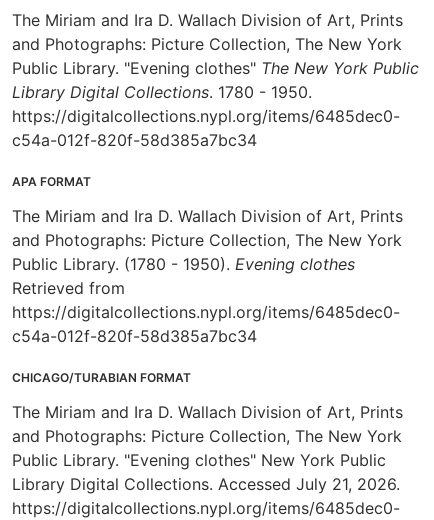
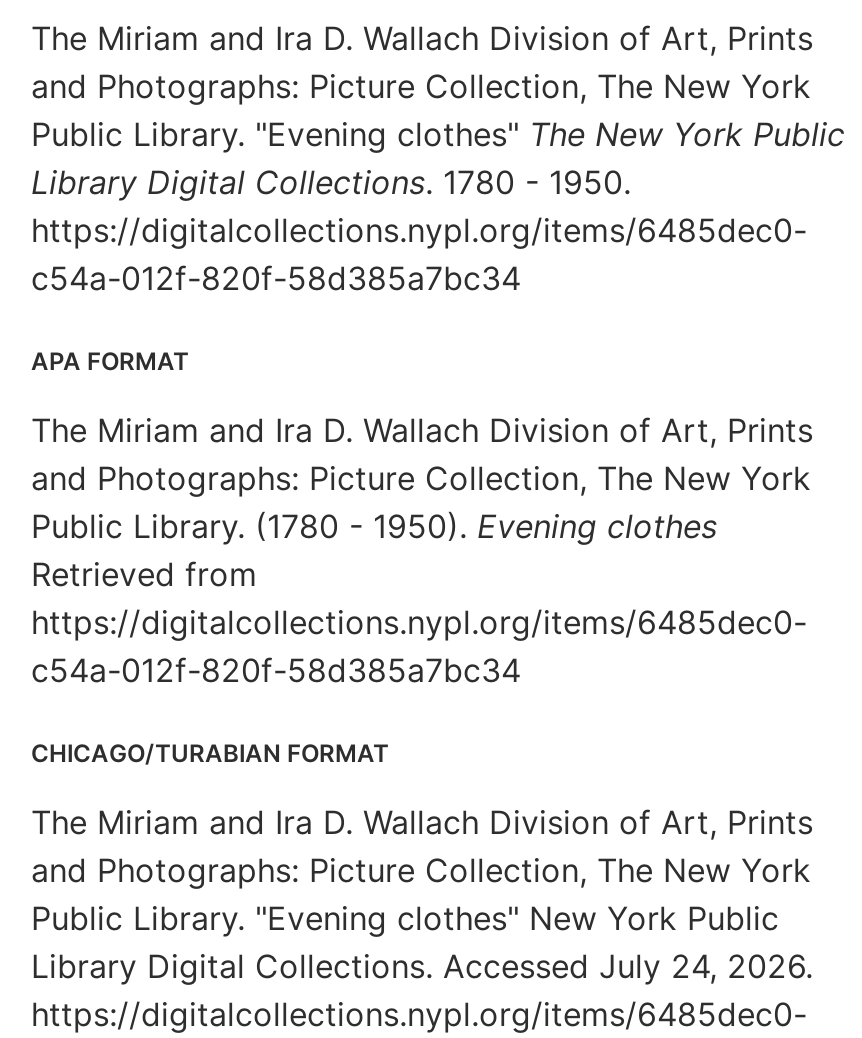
[12,474,400,494] Library Digital Collections. Accessed July 21, 2026. -> [31,946,813,986] Library Digital Collections. Accessed July 24, 2026.

